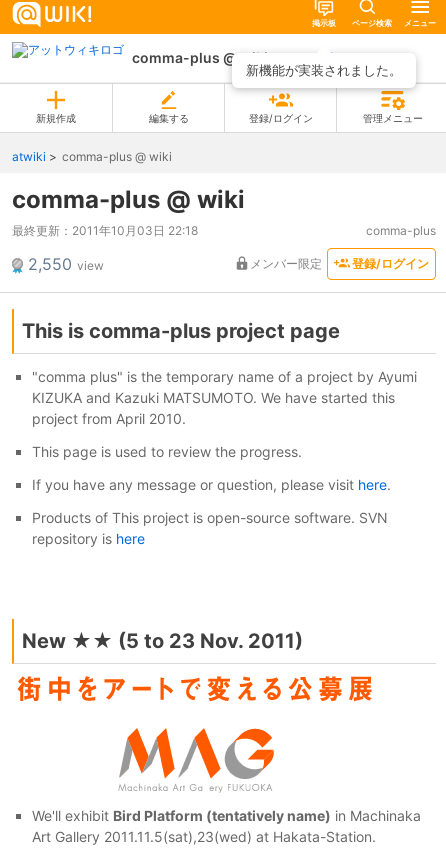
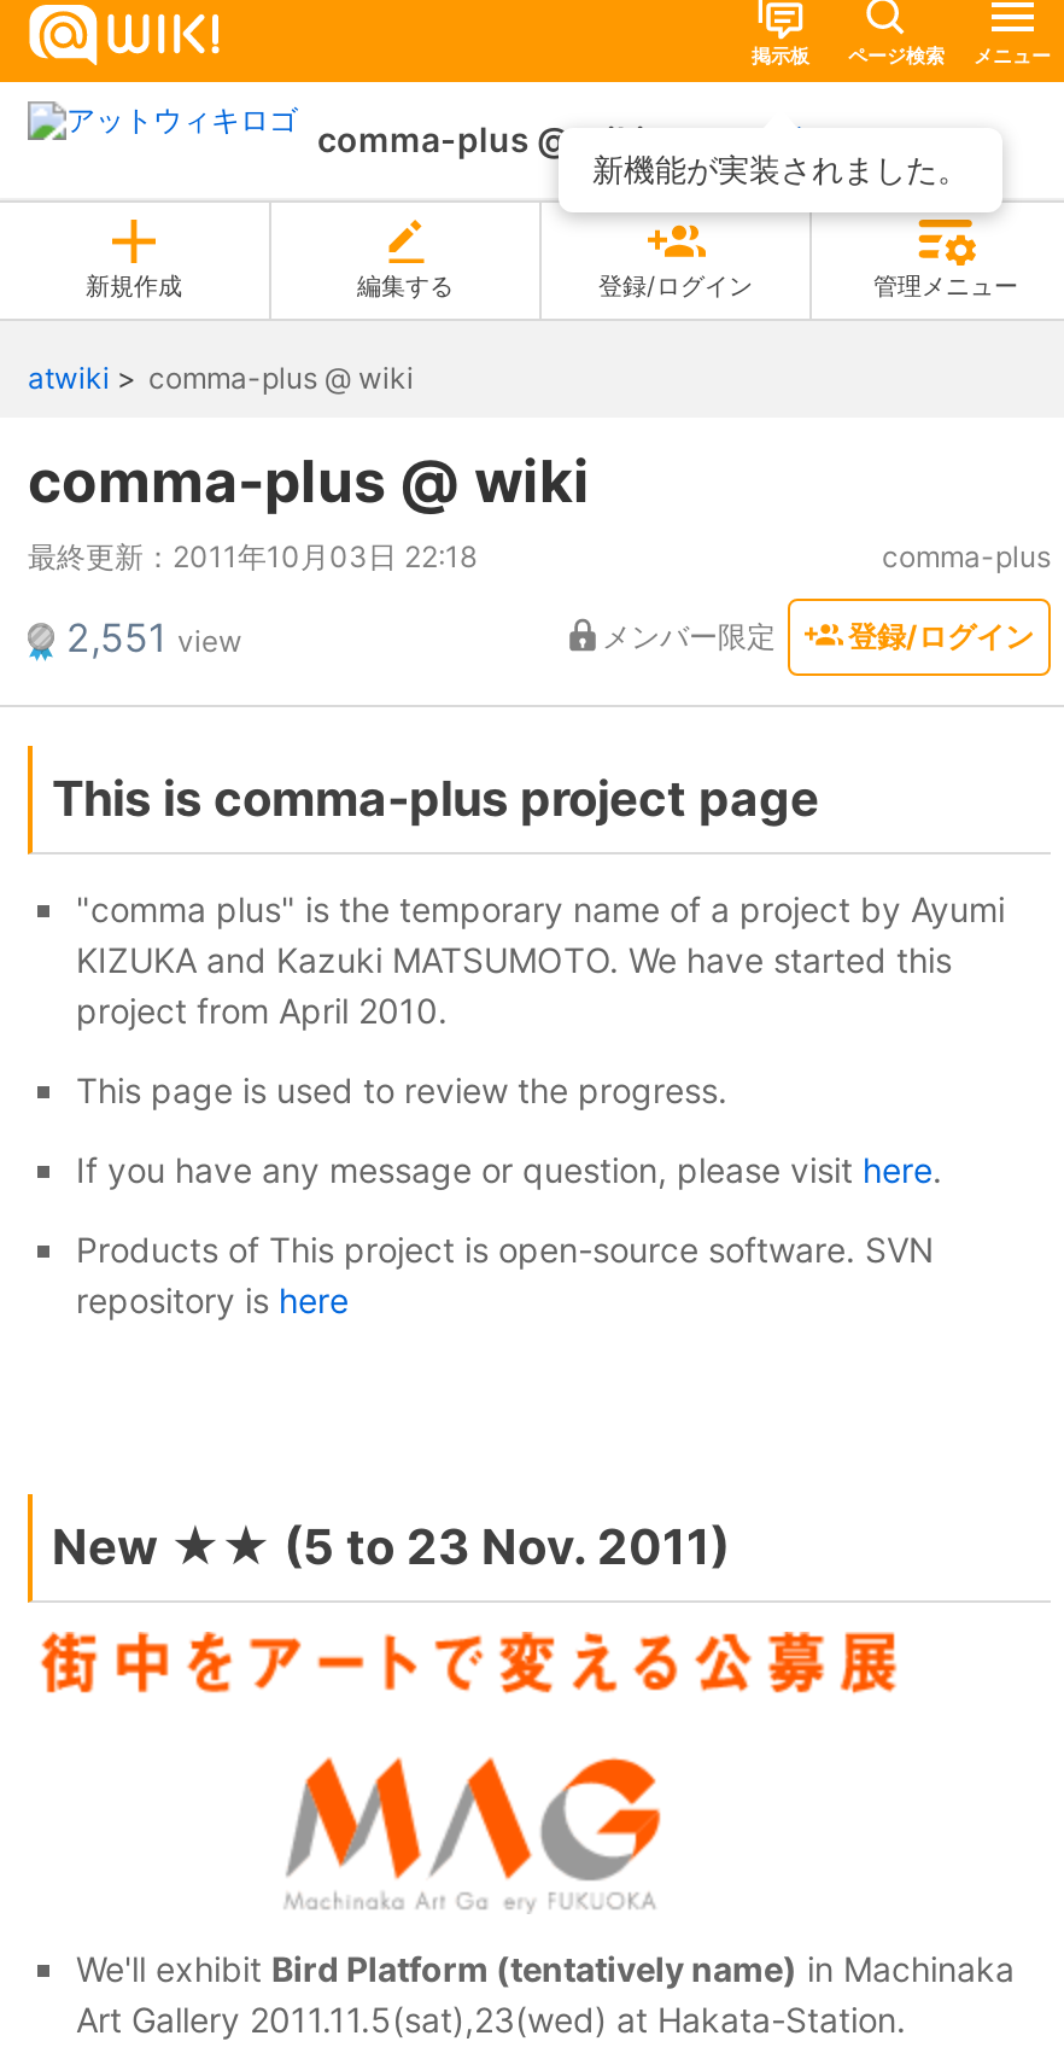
[28,254,104,274] 2,550 view -> [66,613,242,661] 2,551 view

